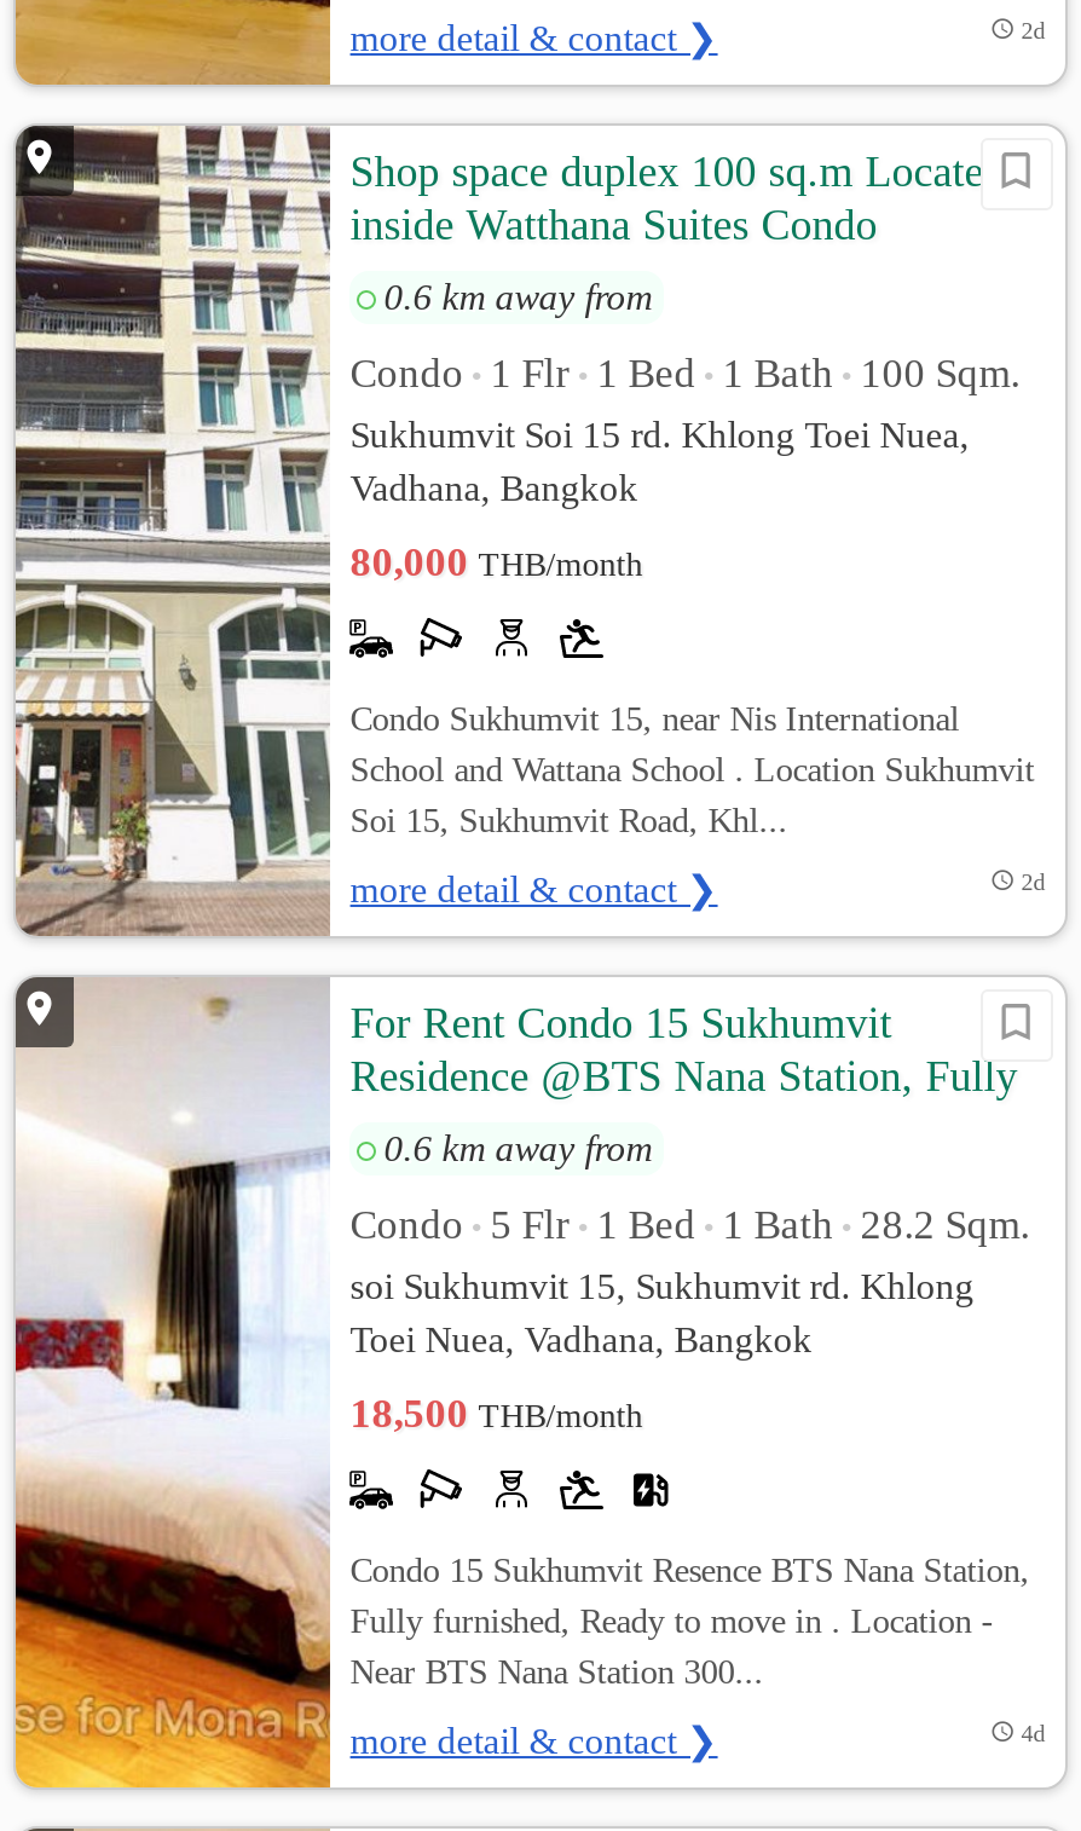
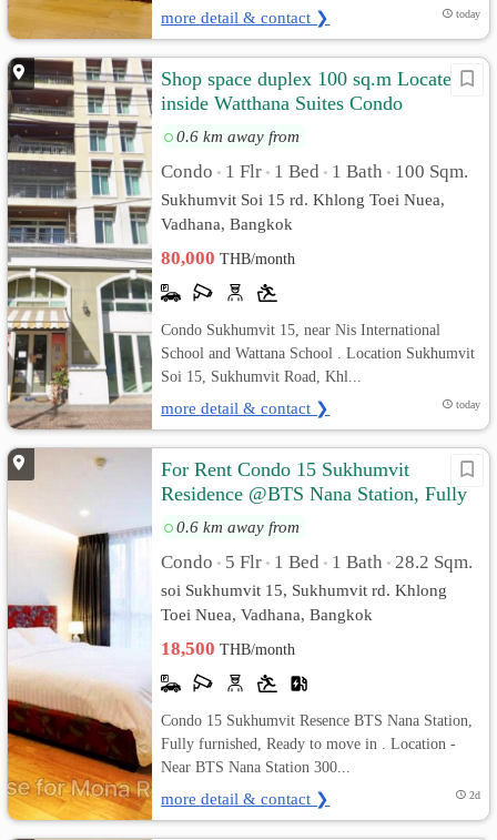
[1021,17,1045,44] 2d -> [456,8,480,20] today
[1021,868,1045,895] 2d -> [456,398,480,411] today
[1021,1720,1045,1746] 4d -> [469,789,480,801] 2d

